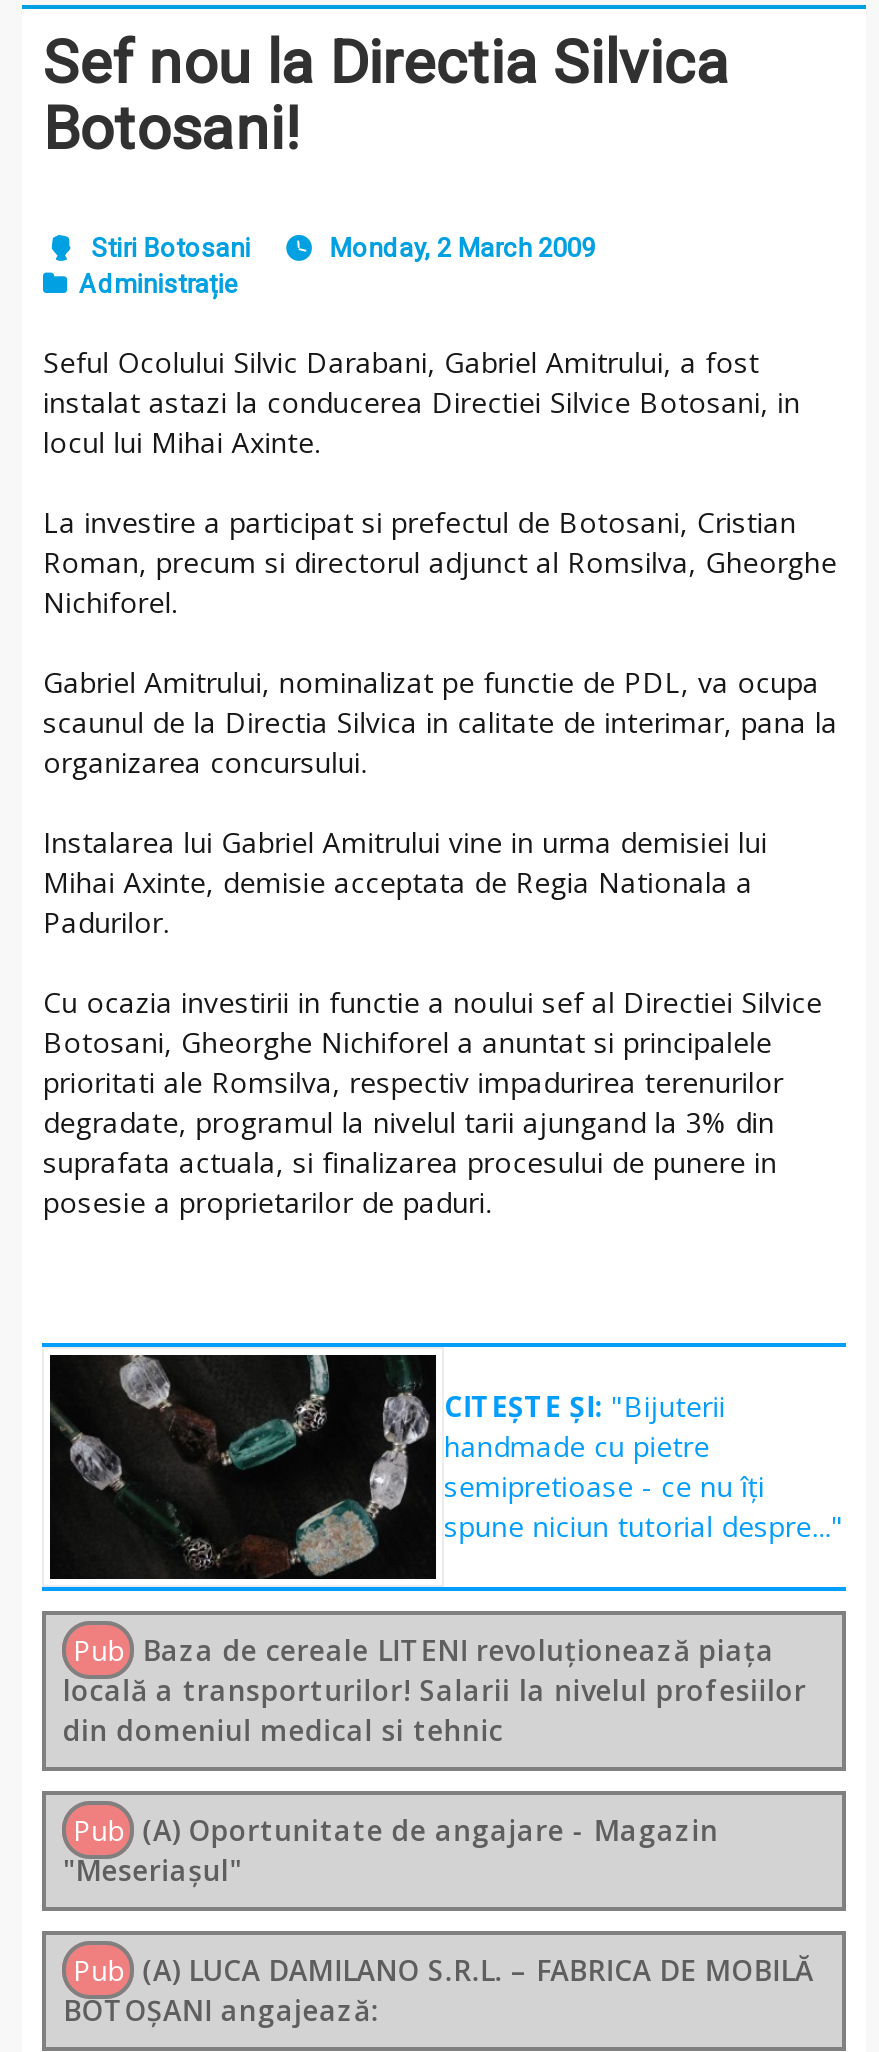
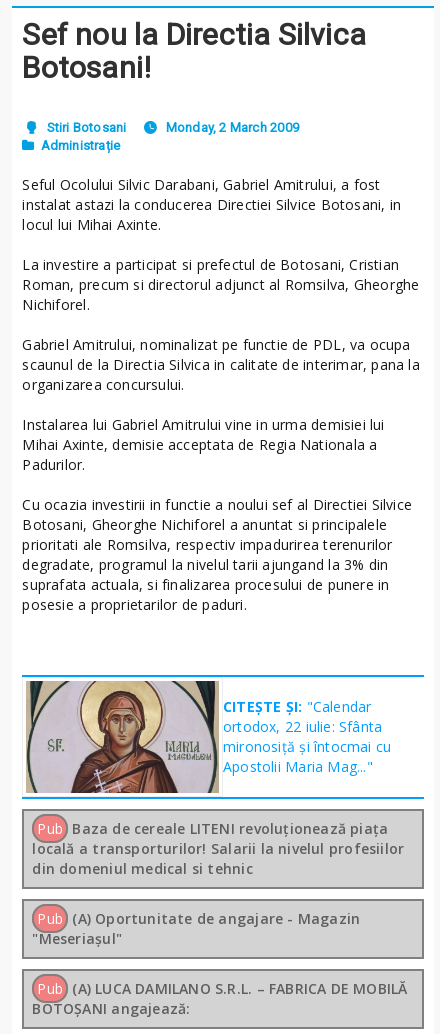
[48,1353,843,1581] [image] | CITEȘTE ȘI: "Bijuterii | handmade cu pietre | semipretioase - ce nu îți | spune niciun tutorial despre..." -> [26,680,391,794] [image] | CITEȘTE ȘI: "Calendar | ortodox, 22 iulie: Sfânta | mironosiţă şi întocmai cu | Apostolii Maria Mag..."

